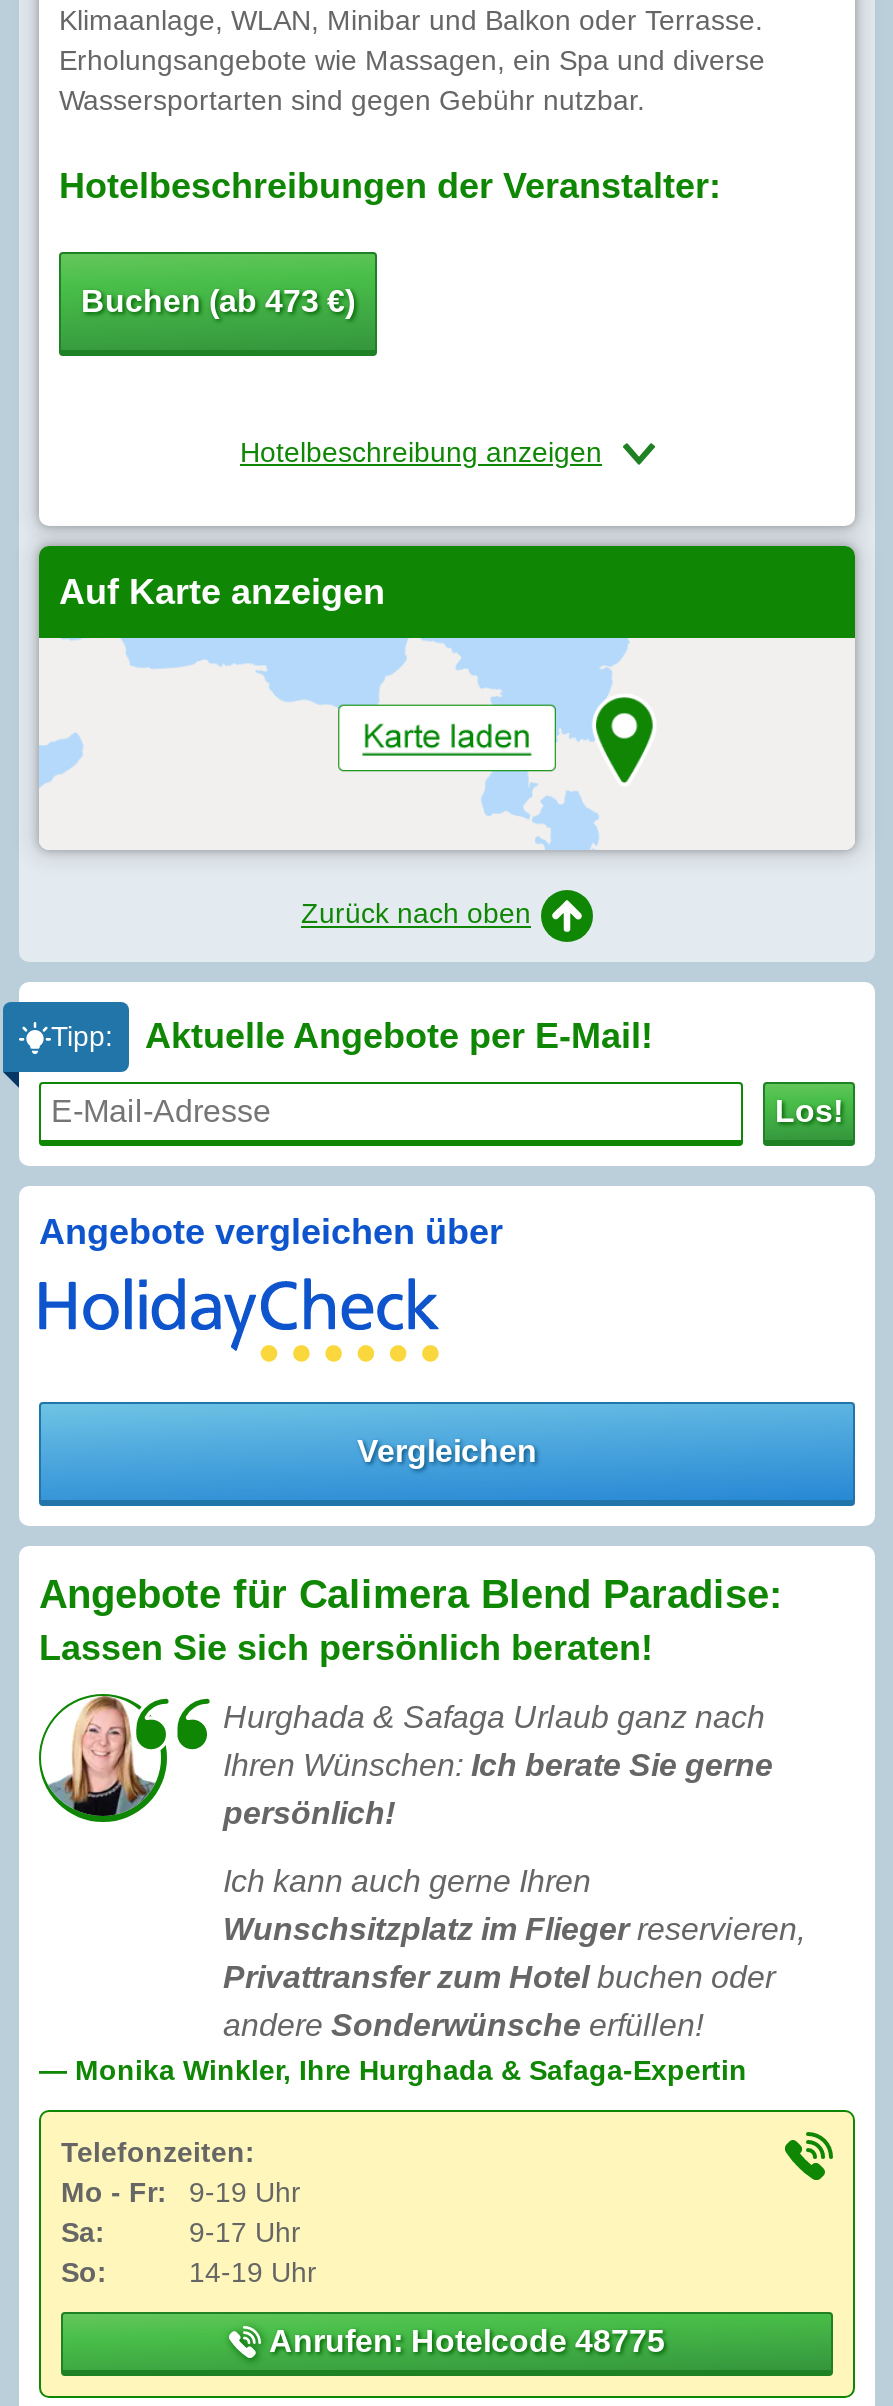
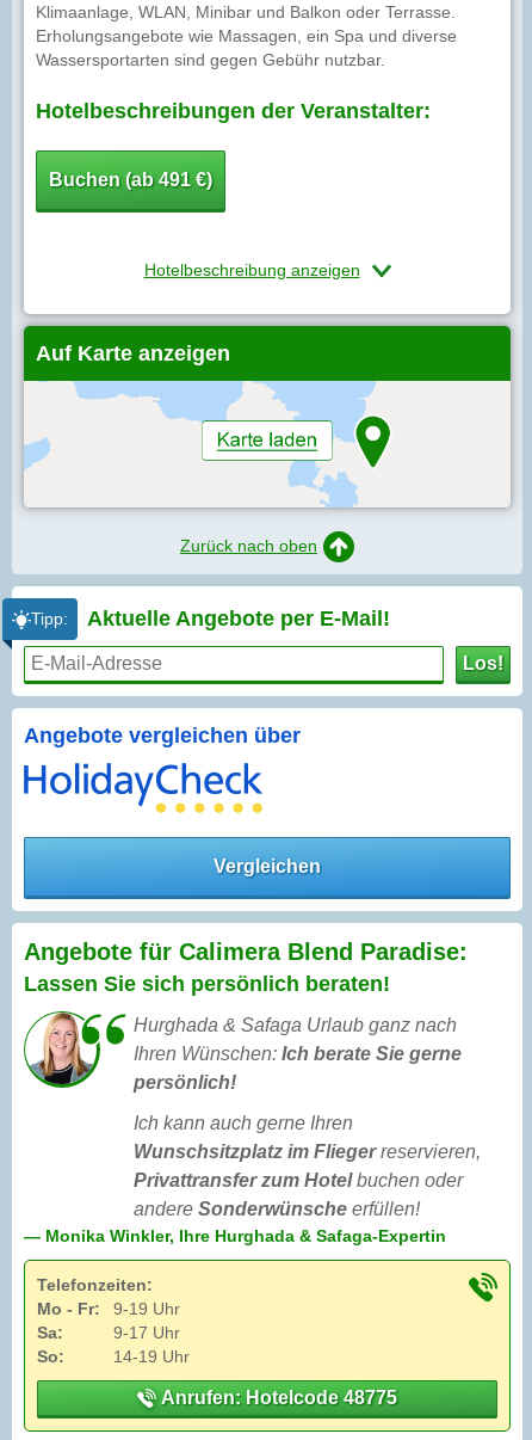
[81,284,355,318] Buchen (ab 473 €) -> [49,169,212,190] Buchen (ab 491 €)

